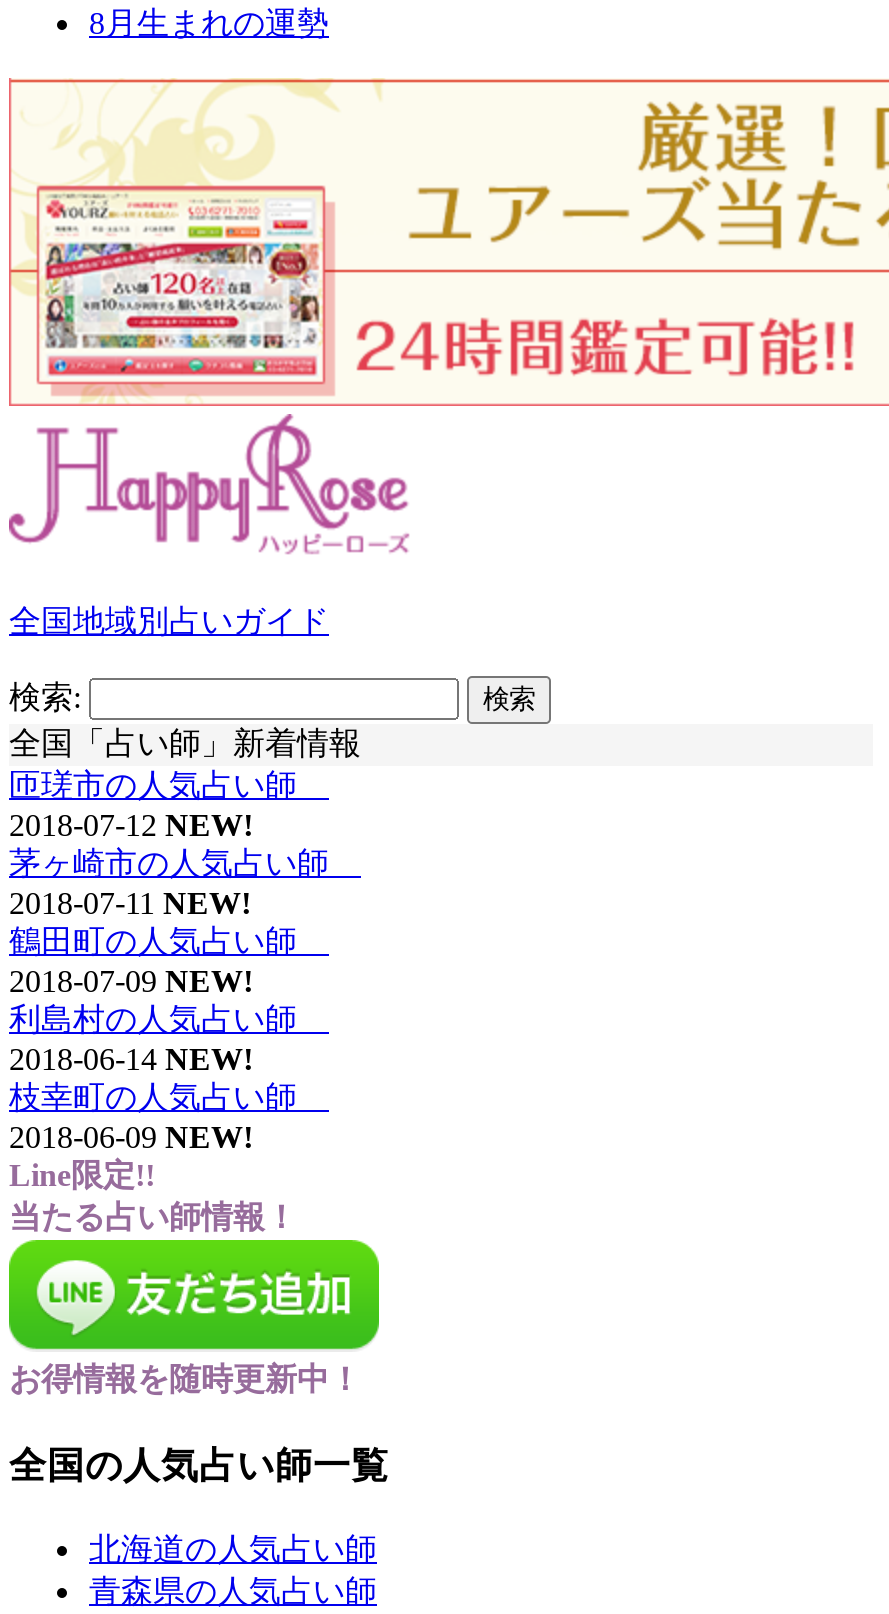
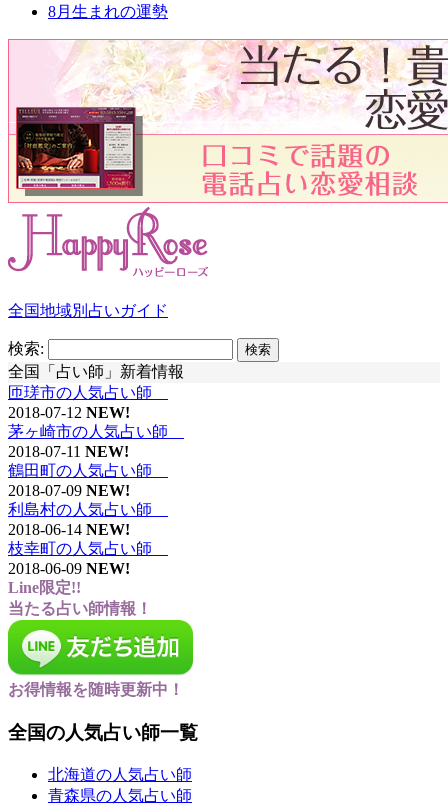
[11,78,883,400] [image] -> [10,39,445,200] [image]

